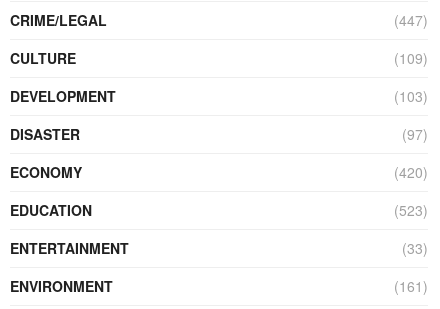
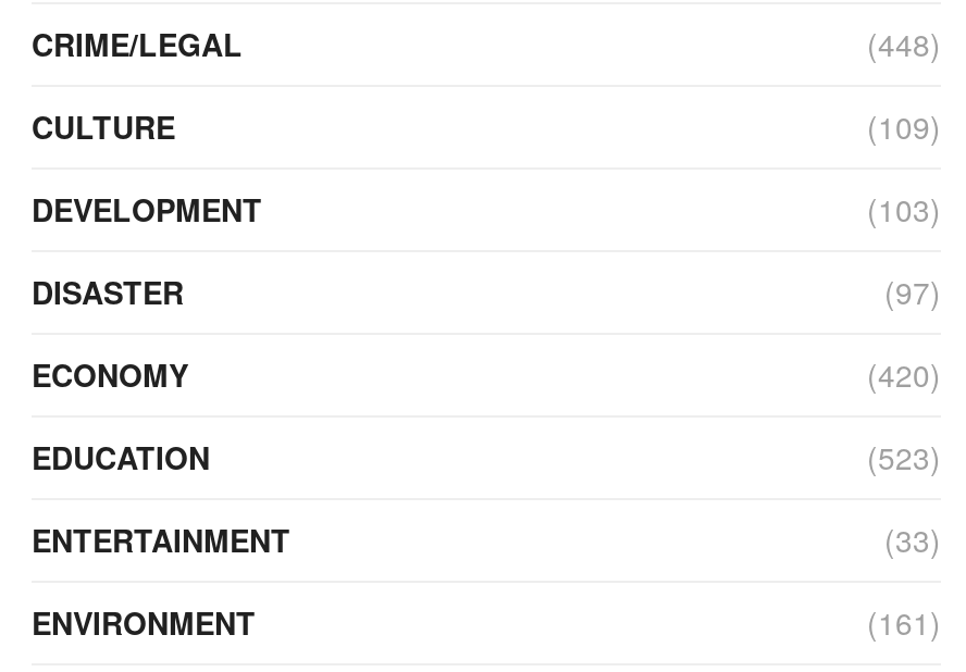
[394,10,428,30] (447) -> [867,22,941,66] (448)

